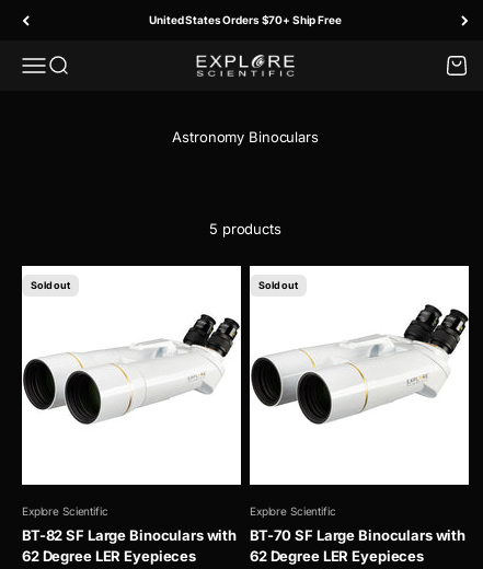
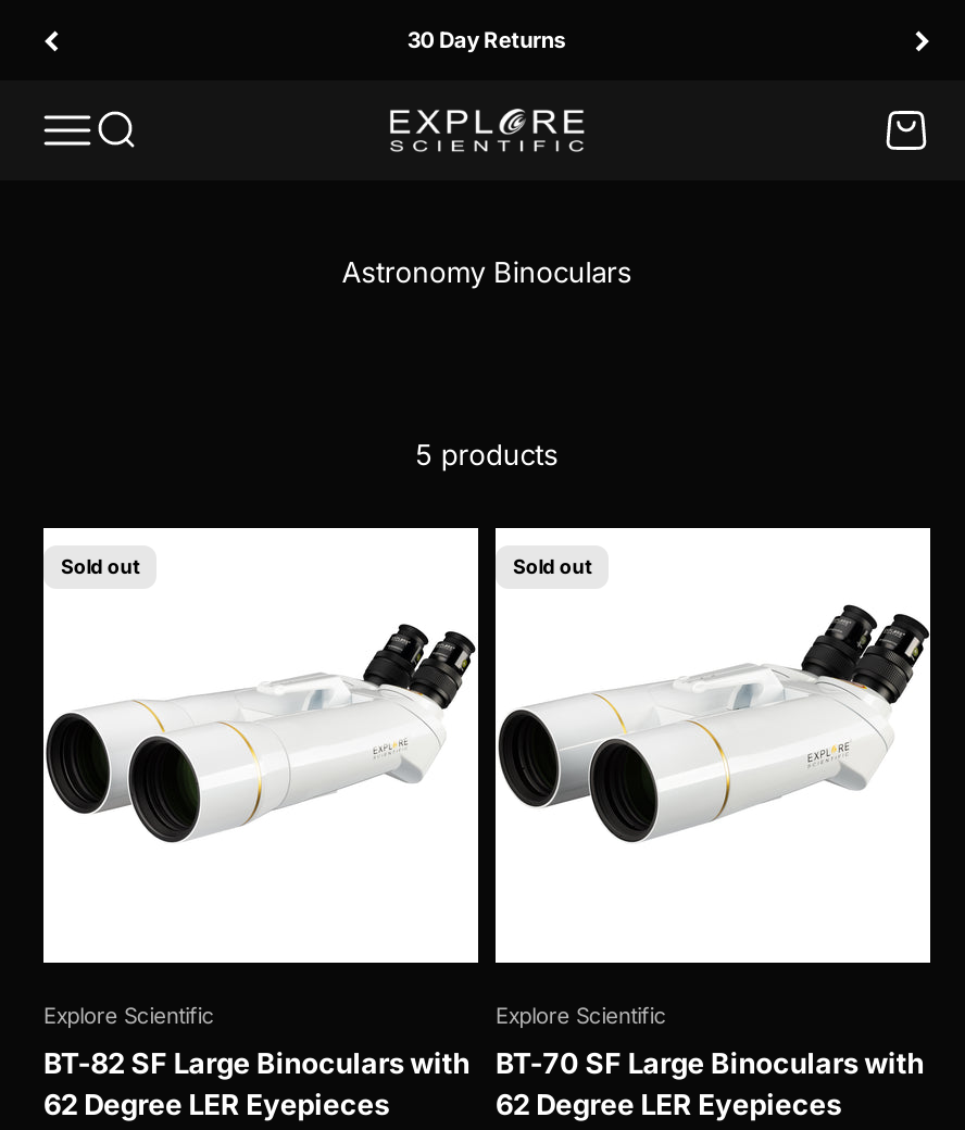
[149,13,341,26] United States Orders $70+ Ship Free -> [407,26,566,52] 30 Day Returns

